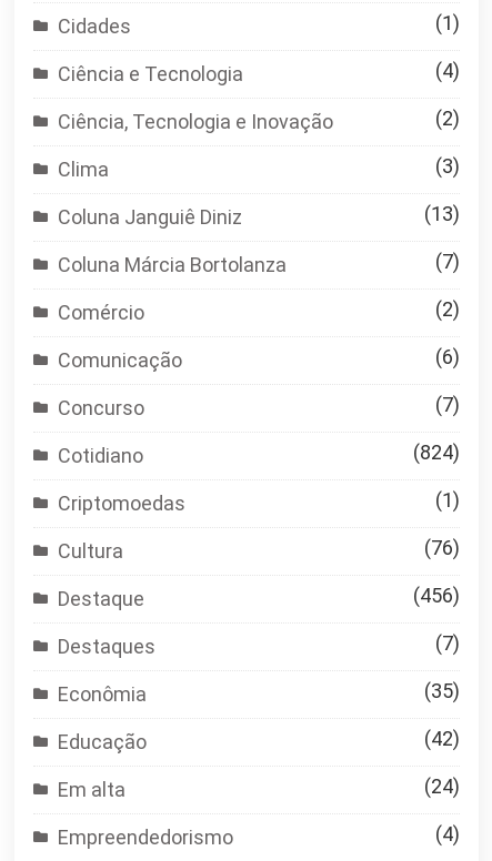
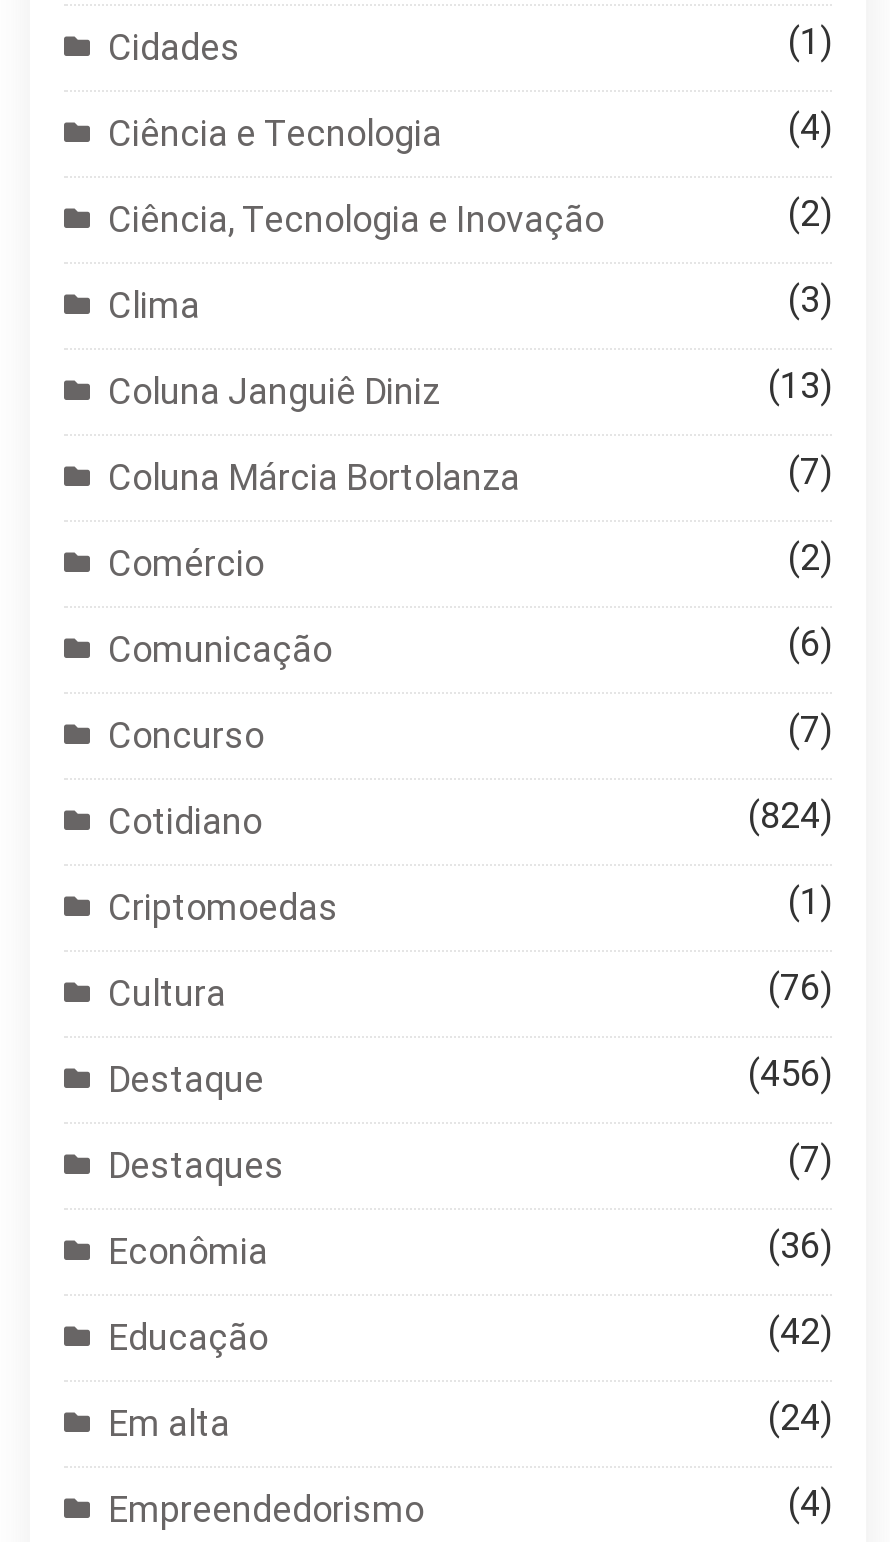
[424,679,460,702] (35) -> [768,1224,832,1266] (36)

